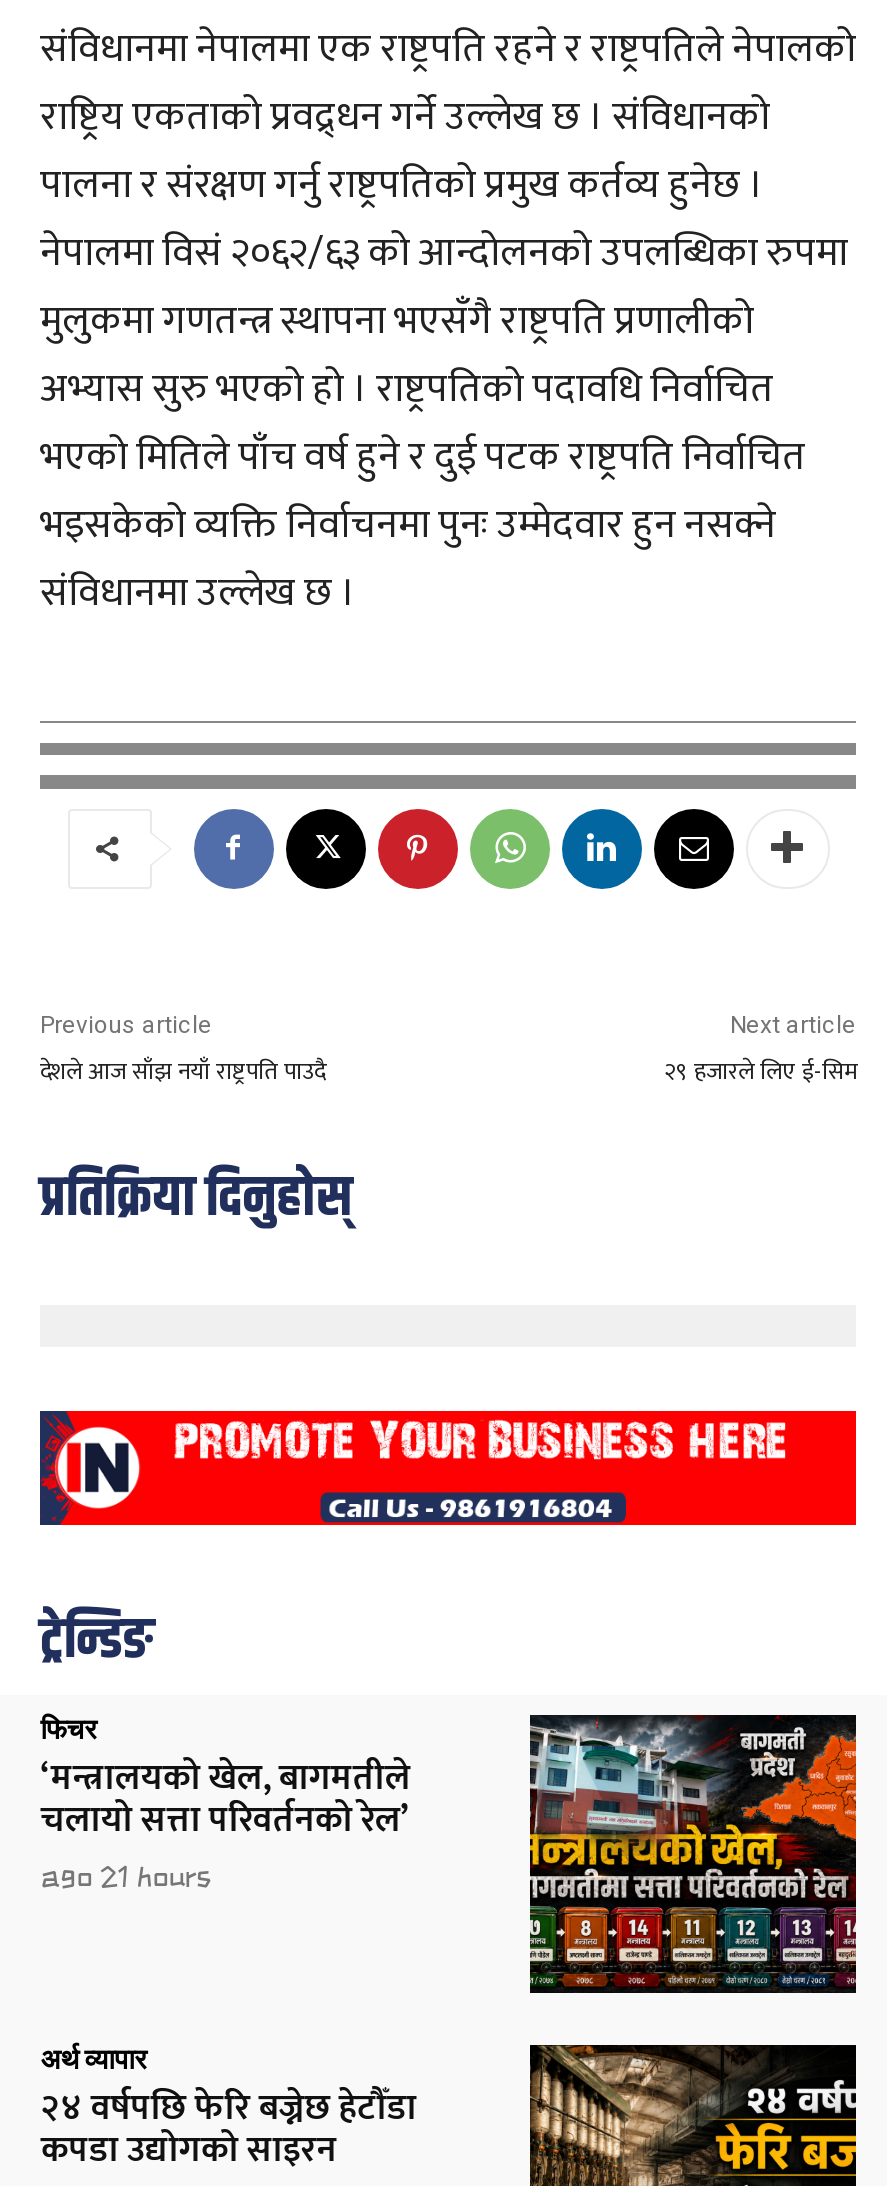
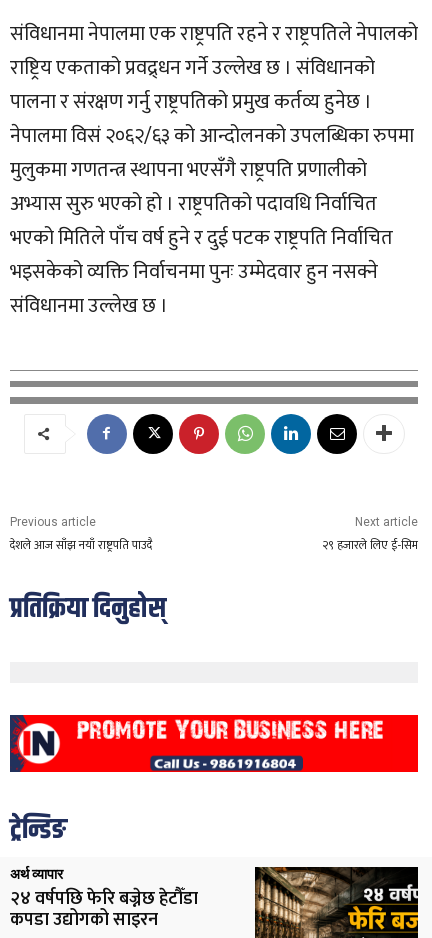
[40,1713,410,1891] फिचर | ‘मन्त्रालयको खेल, बागमतीले | चलायो सत्ता परिवर्तनको रेल’ | ago 21 hours -> none
[528,1713,858,1995] [image] -> none

